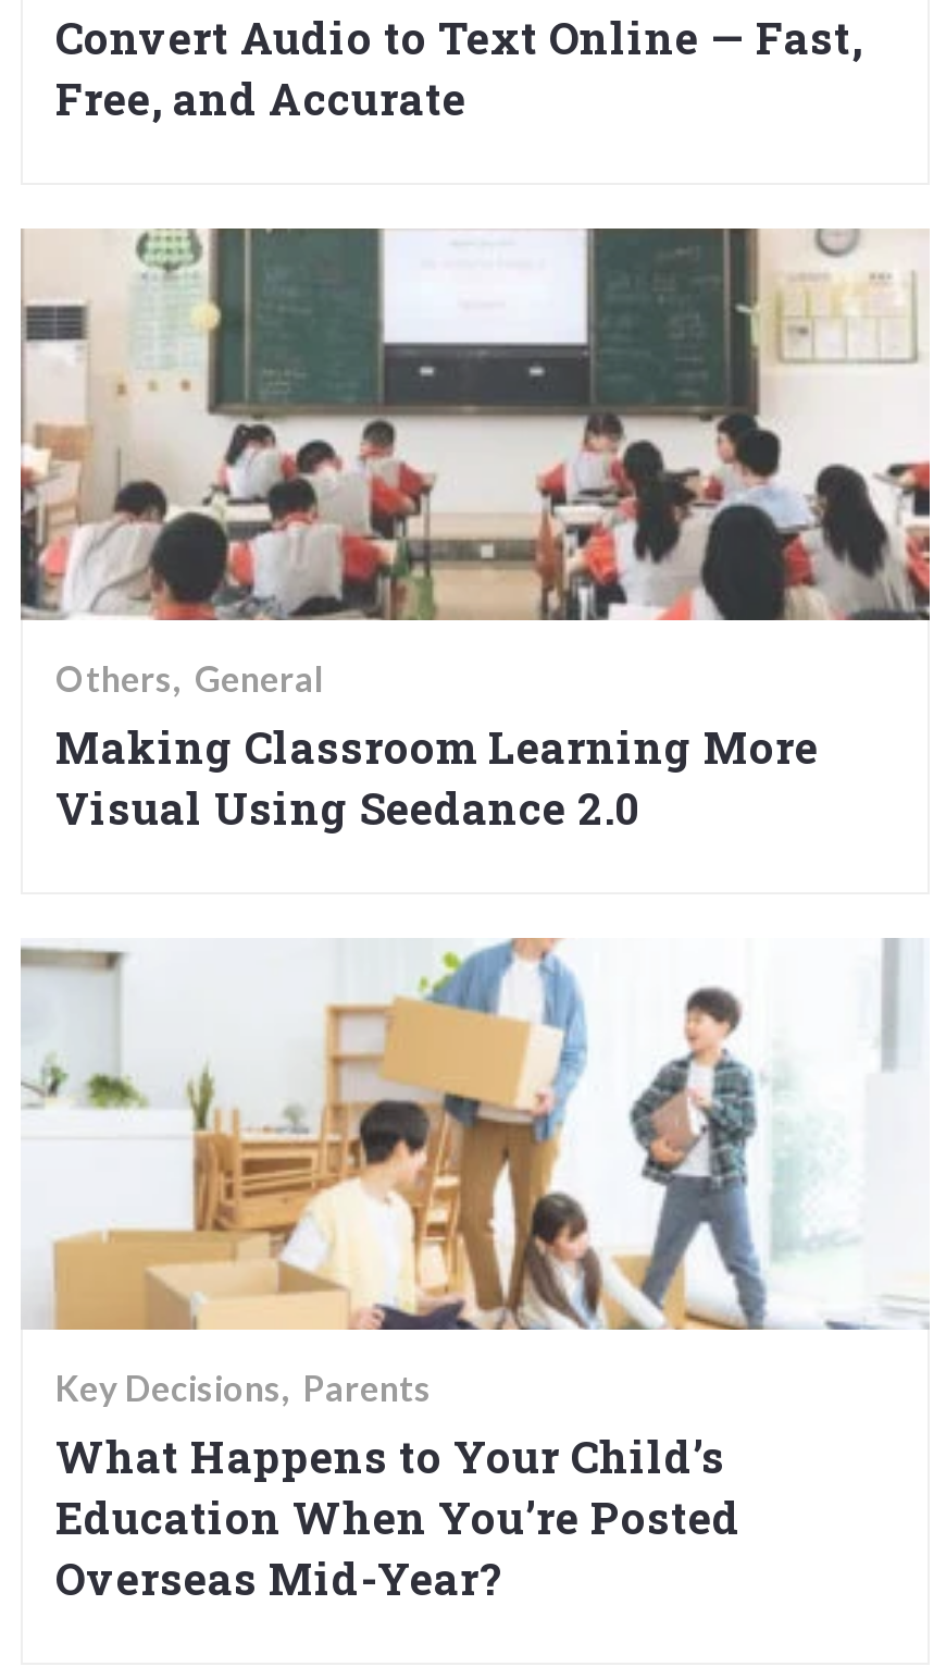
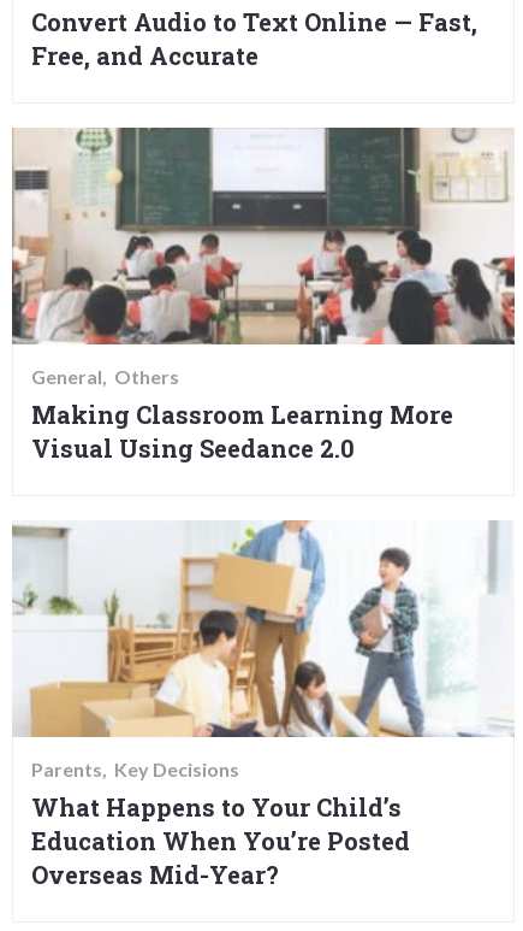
[55,657,323,699] Others General -> [31,364,179,387] General Others
[55,1367,432,1408] Key Decisions Parents -> [31,757,239,780] Parents Key Decisions

